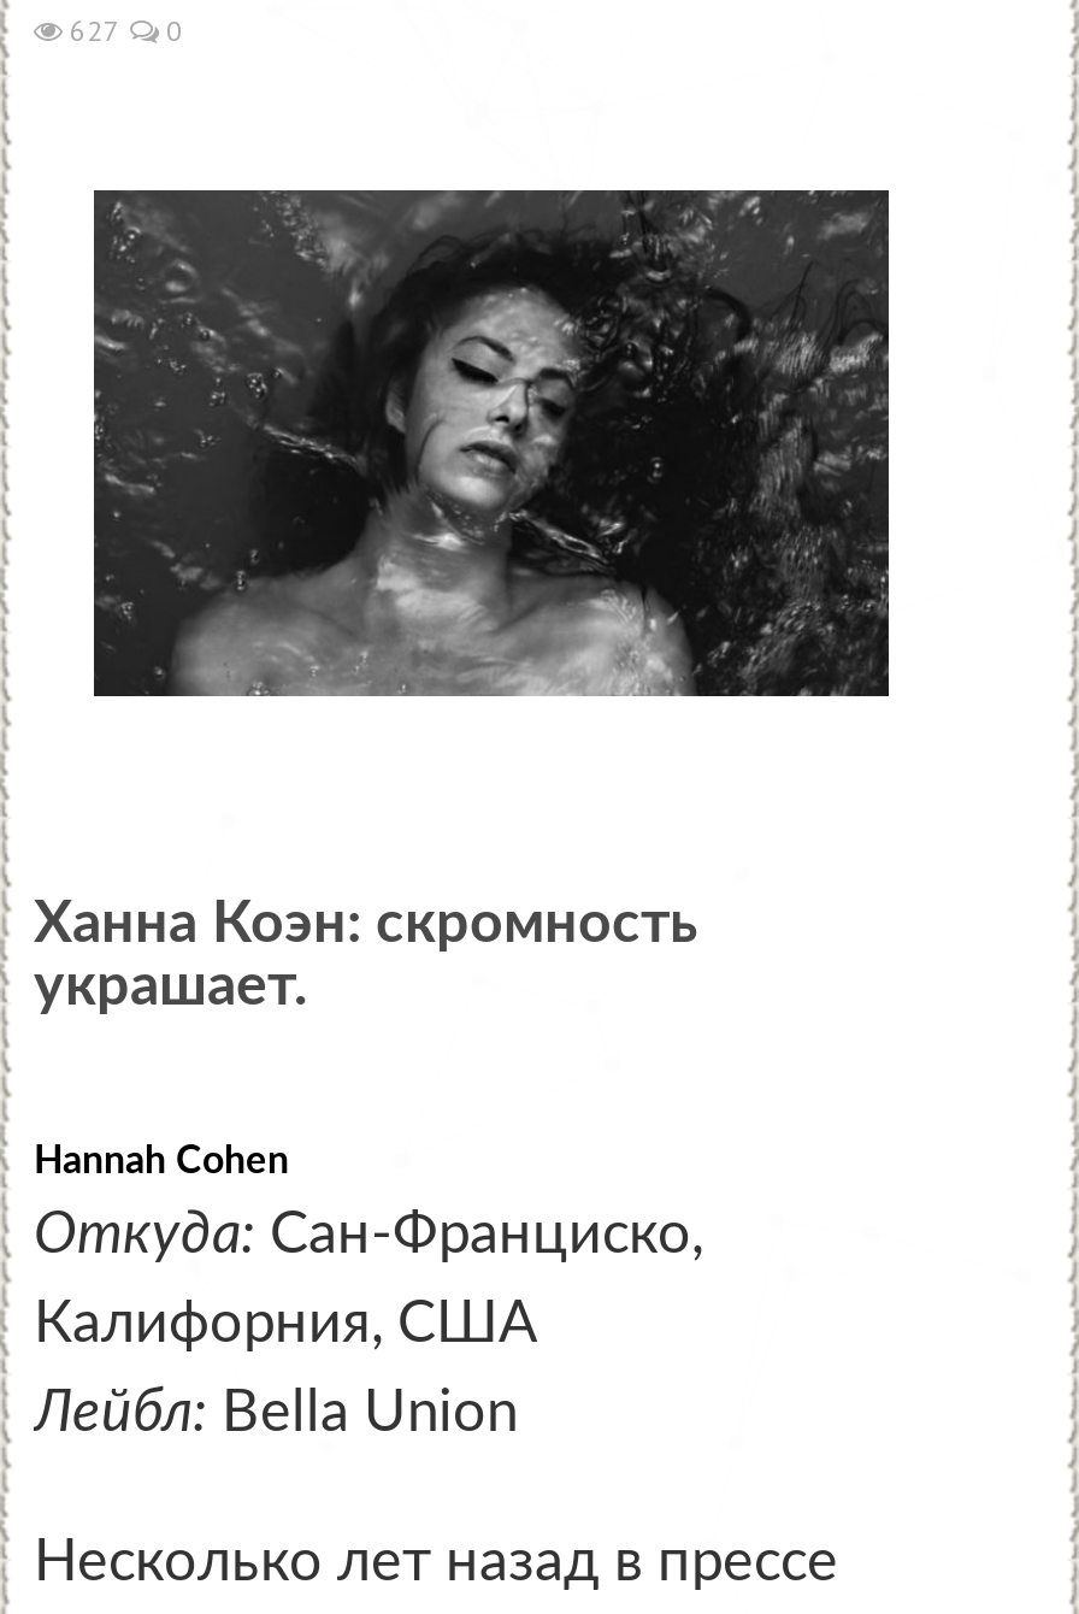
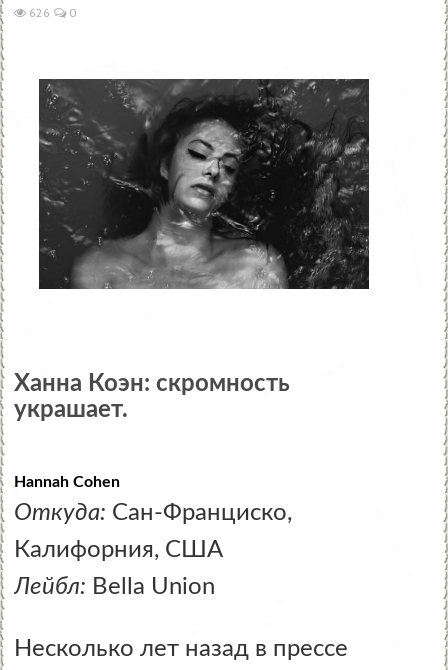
[63,12,183,48] 627 0 -> [26,5,76,20] 626 0

